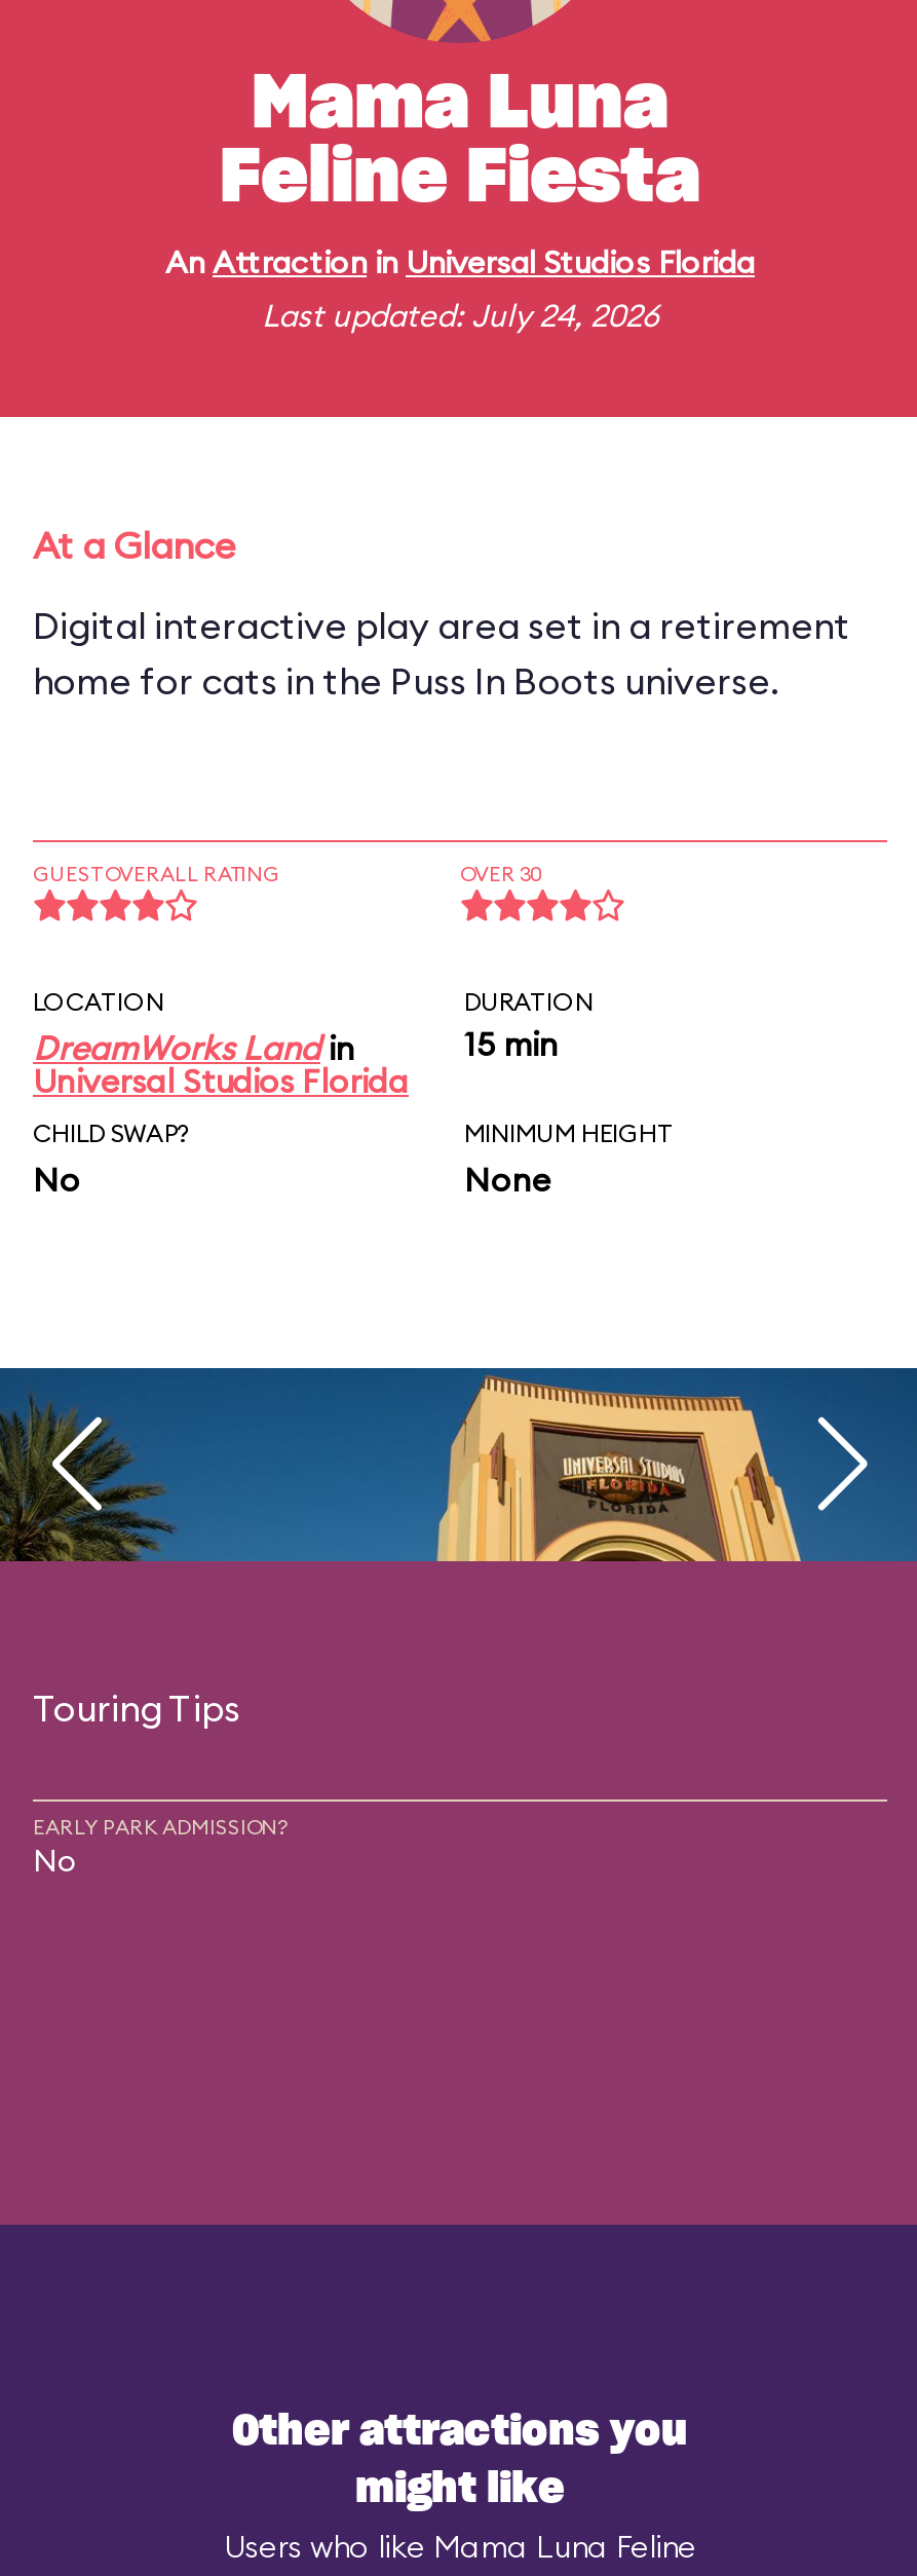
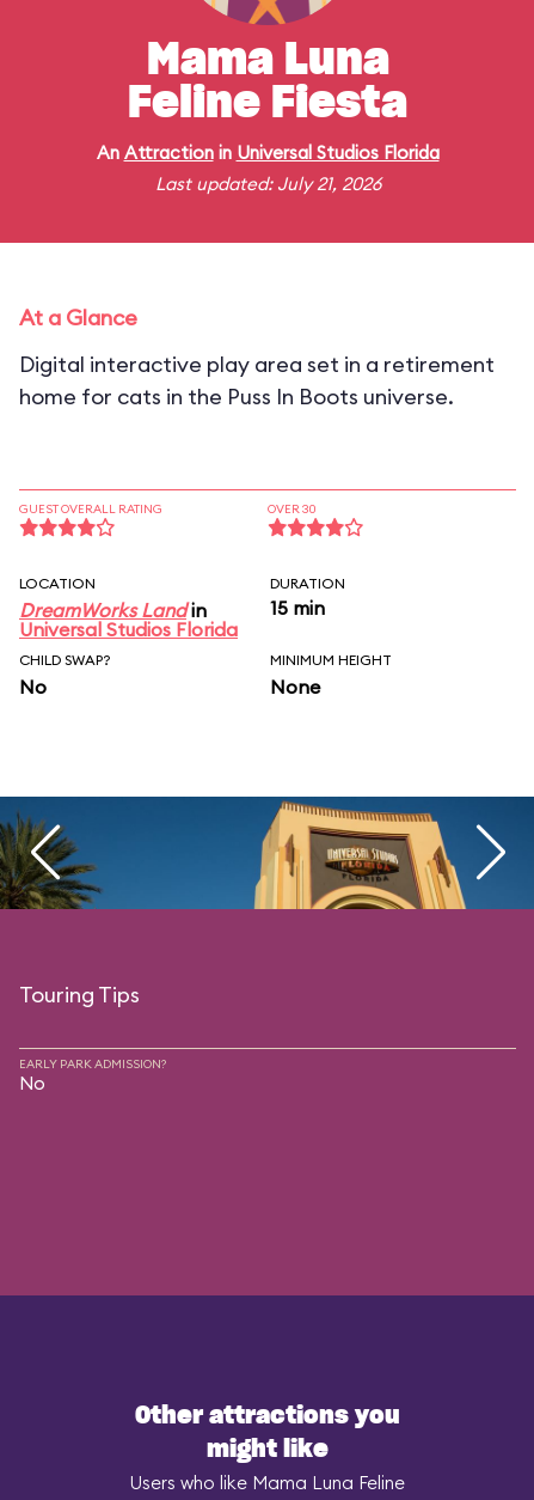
[262,296,658,335] Last updated: July 24, 2026 -> [155,172,380,195] Last updated: July 21, 2026

